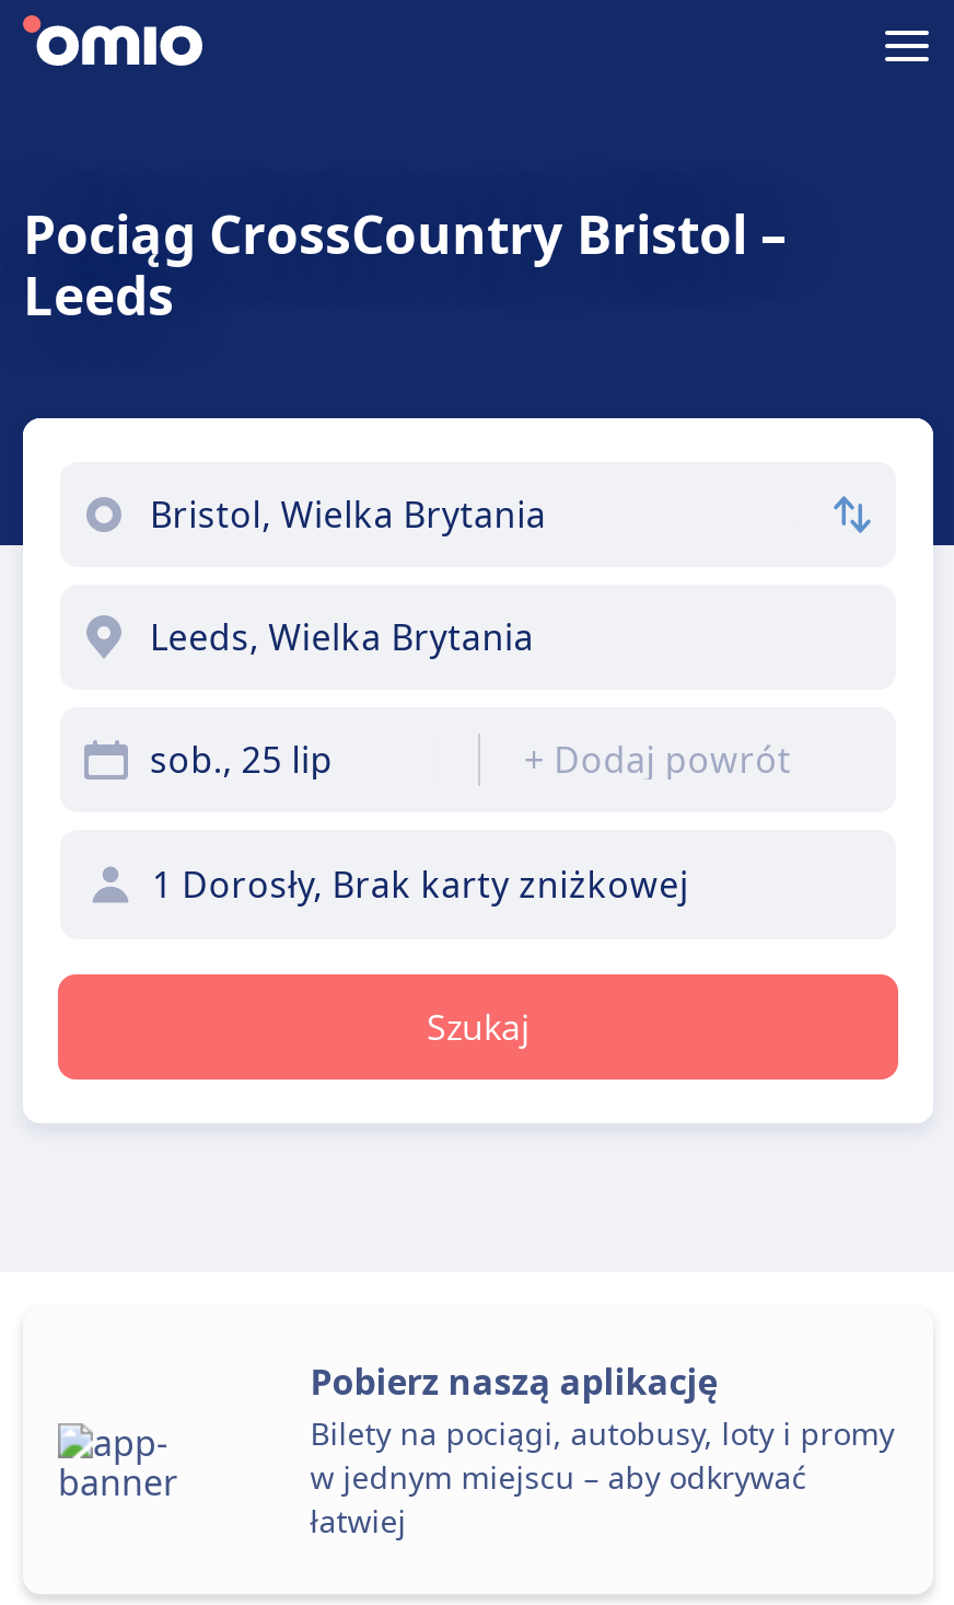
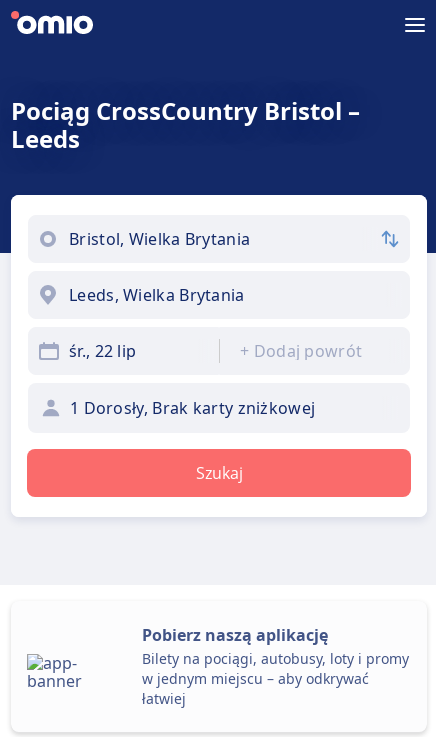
[150,736,333,784] sob., 25 lip -> [69,340,136,362] śr., 22 lip

